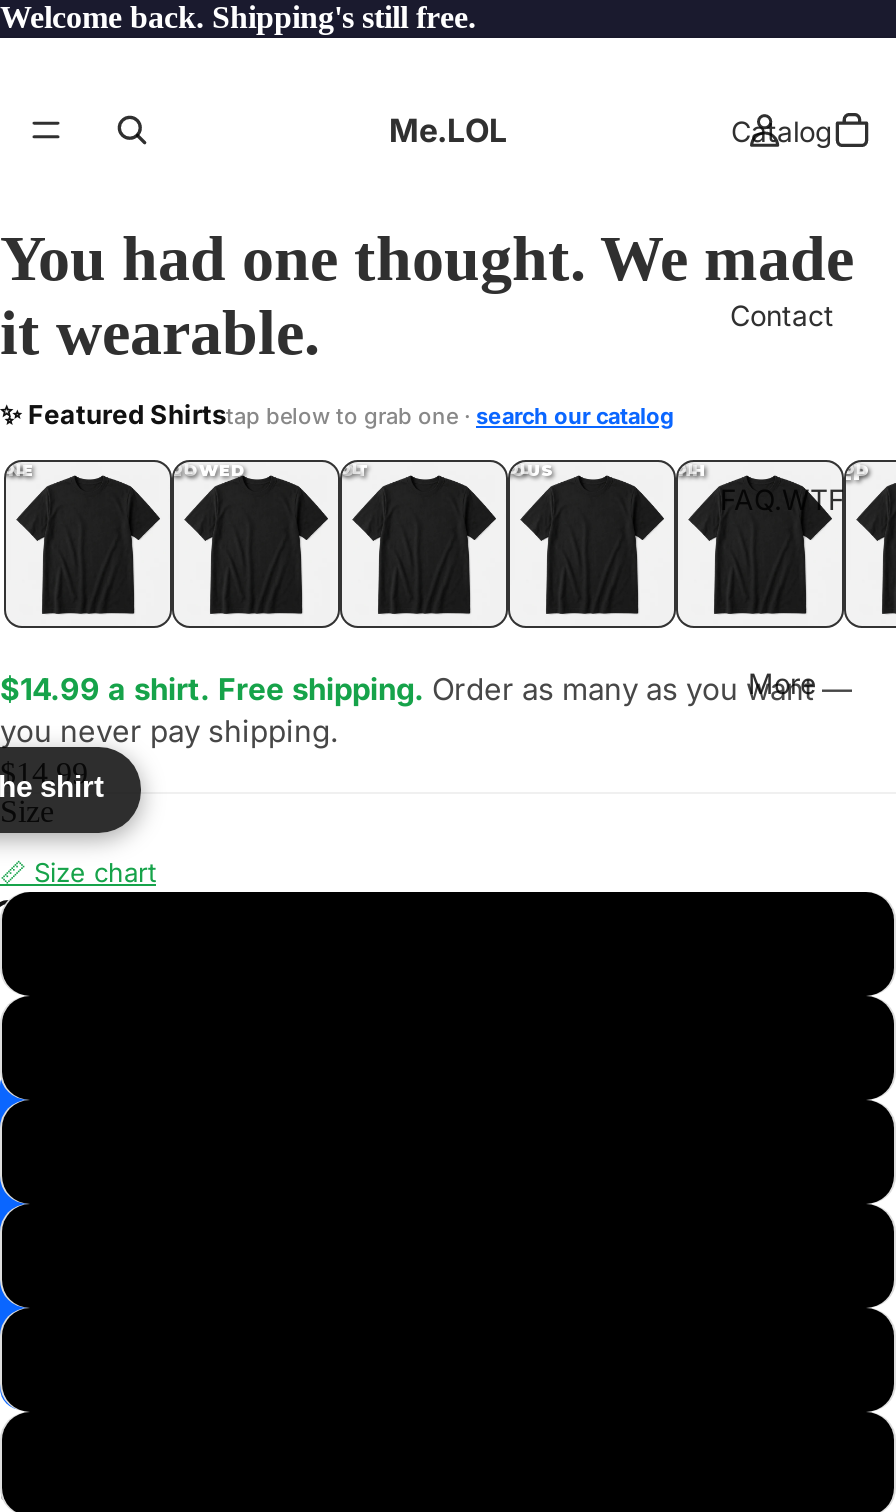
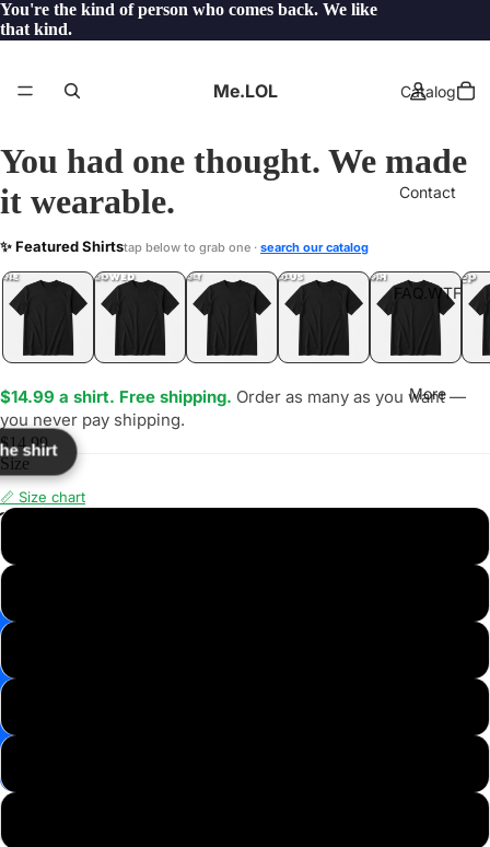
[0,0,476,34] Welcome back. Shipping's still free. -> [0,0,377,38] You're the kind of person who comes back. We like | that kind.

